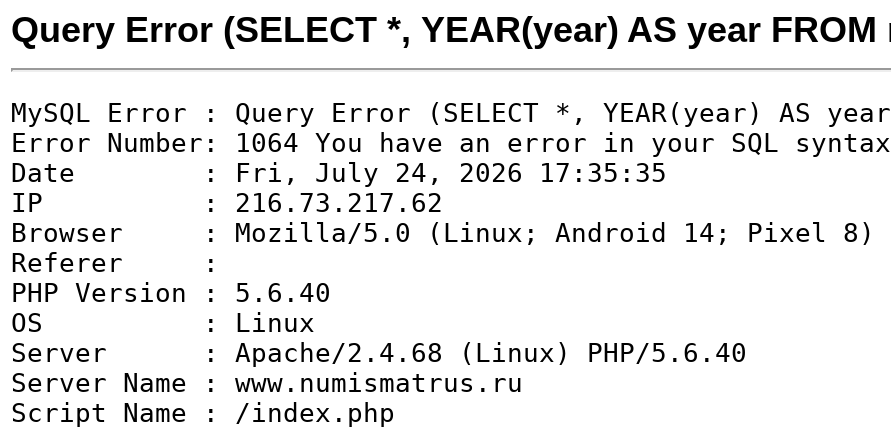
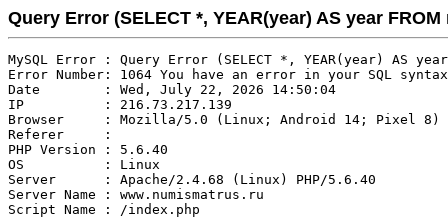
[11,158,667,188] Date : Fri, July 24, 2026 17:35:35 -> [8,82,336,97] Date : Wed, July 22, 2026 14:50:04
[11,188,443,218] IP : 216.73.217.62 -> [8,97,232,112] IP : 216.73.217.139

